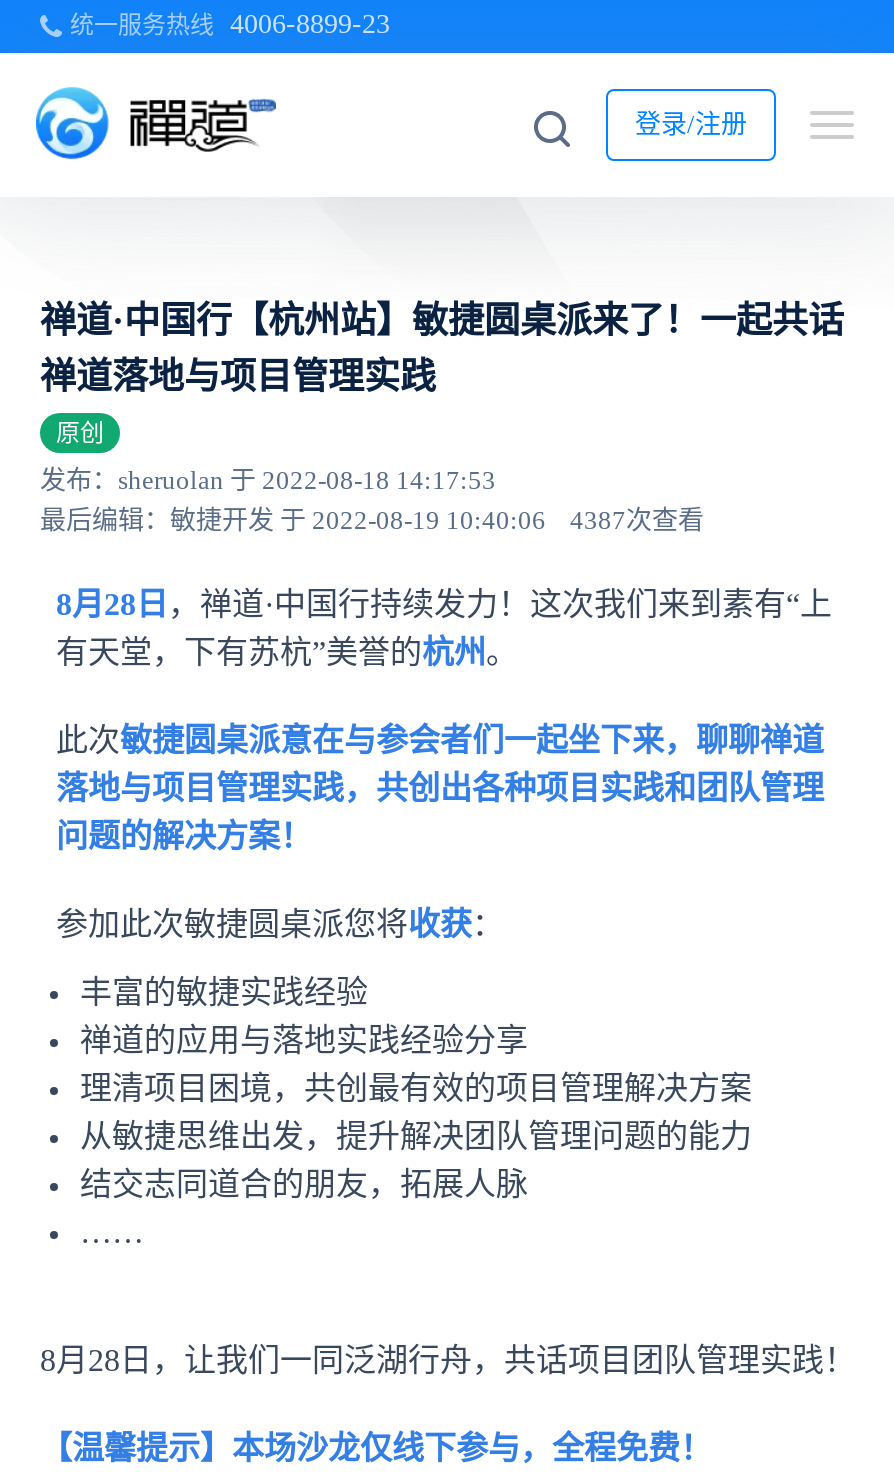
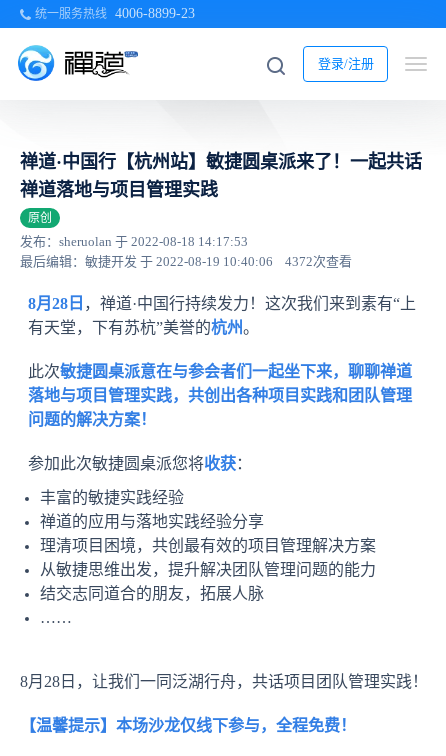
[40,505,704,535] 最后编辑：敏捷开发 于 2022-08-19 10:40:06 4387次查看 -> [20,254,352,269] 最后编辑：敏捷开发 于 2022-08-19 10:40:06 4372次查看

